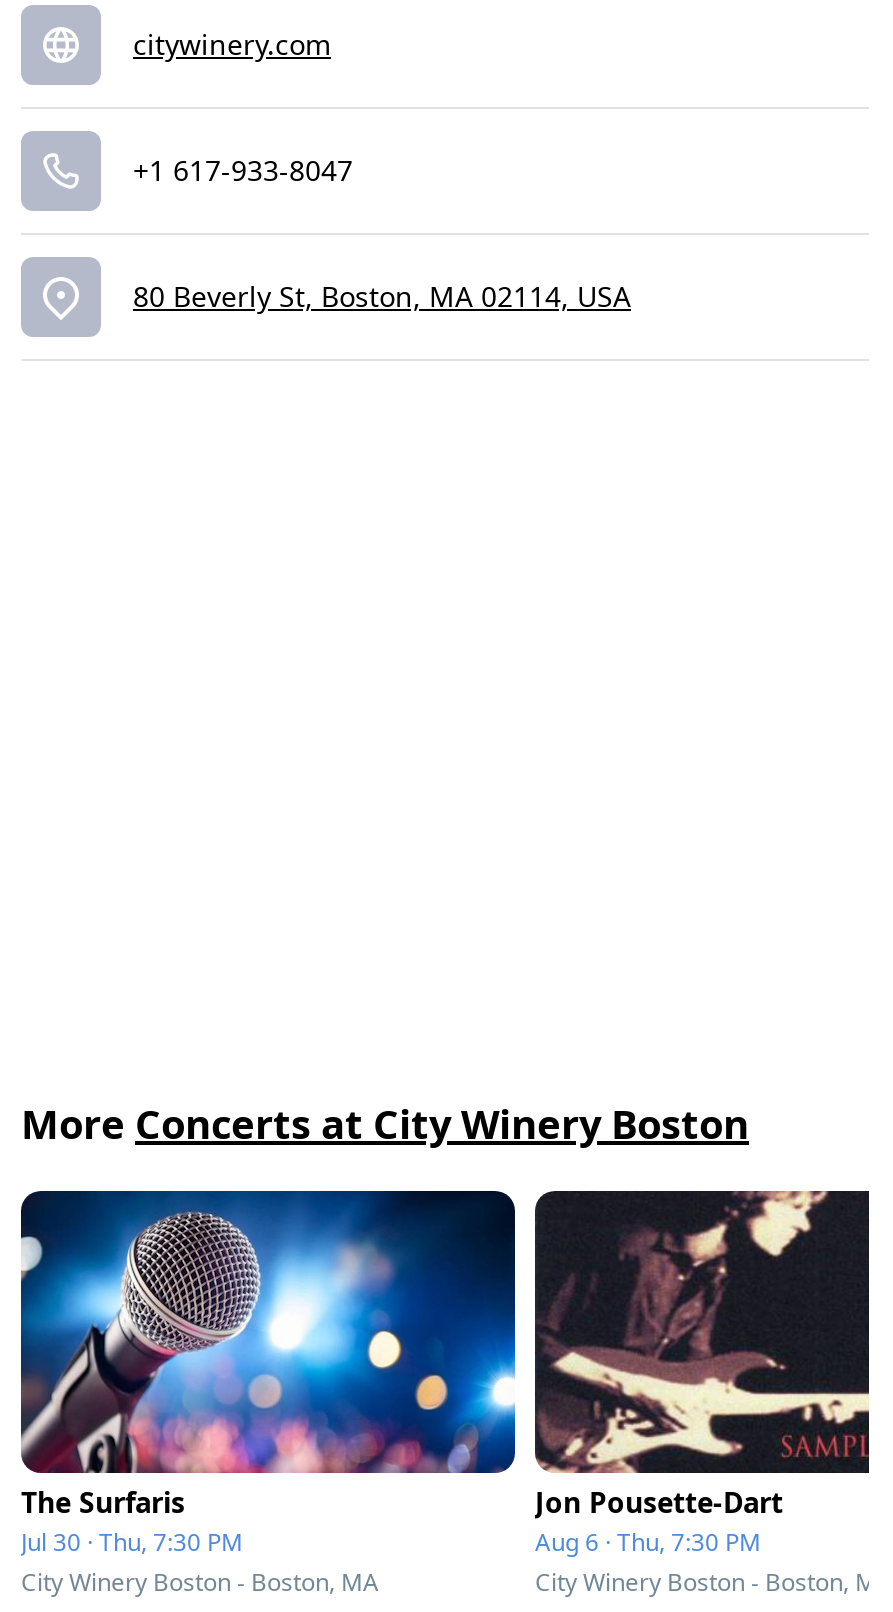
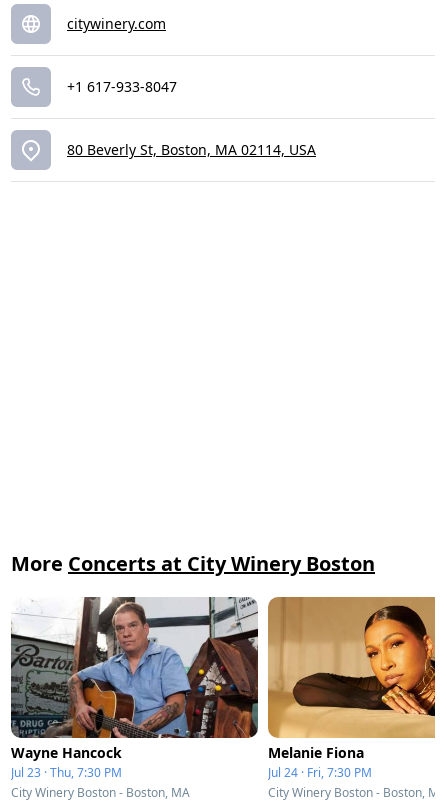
[19,1189,517,1559] [image] | The Surfaris | Jul 30 · Thu, 7:30 PM -> [10,596,259,781] [image] | Wayne Hancock | Jul 23 · Thu, 7:30 PM
[533,1189,871,1559] [image] | Jon Pousette-Dart | Aug 6 · Thu, 7:30 PM -> [267,596,436,781] [image] | Melanie Fiona | Jul 24 · Fri, 7:30 PM

